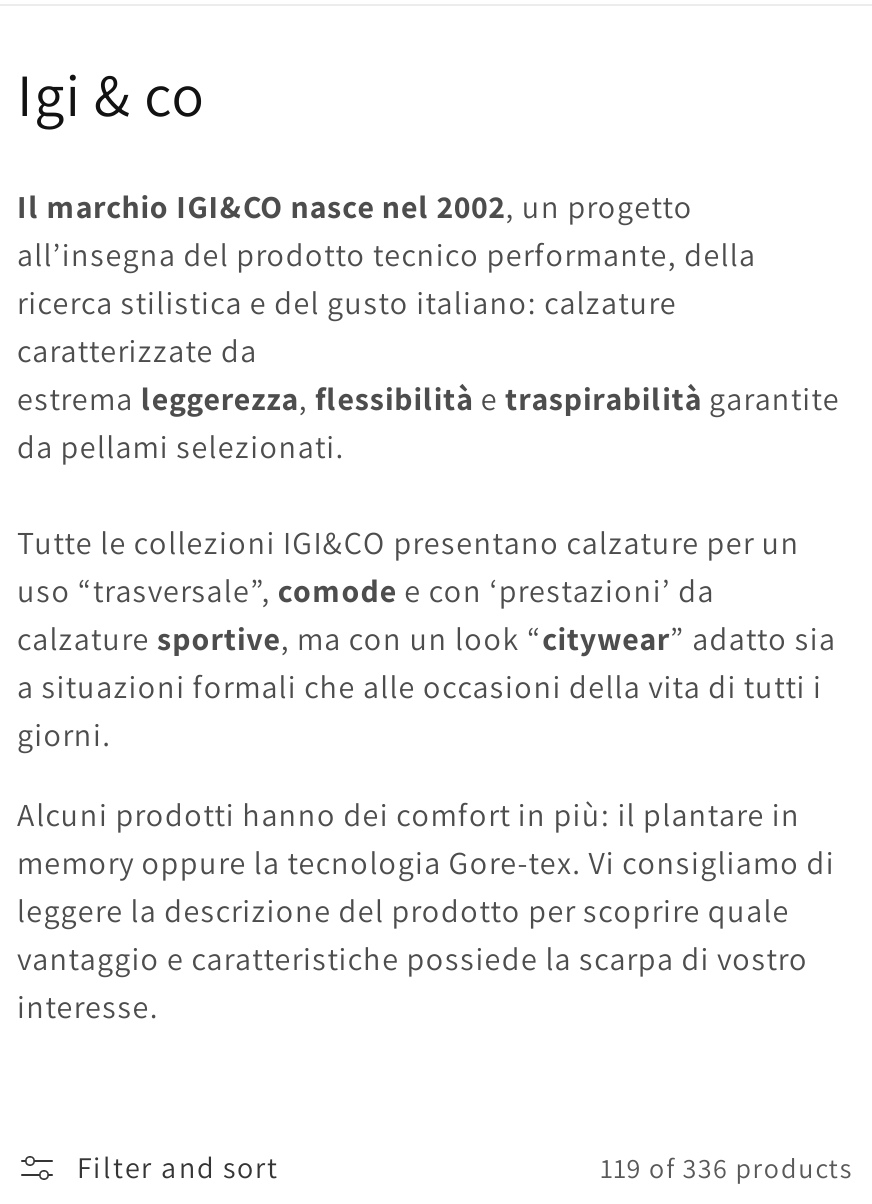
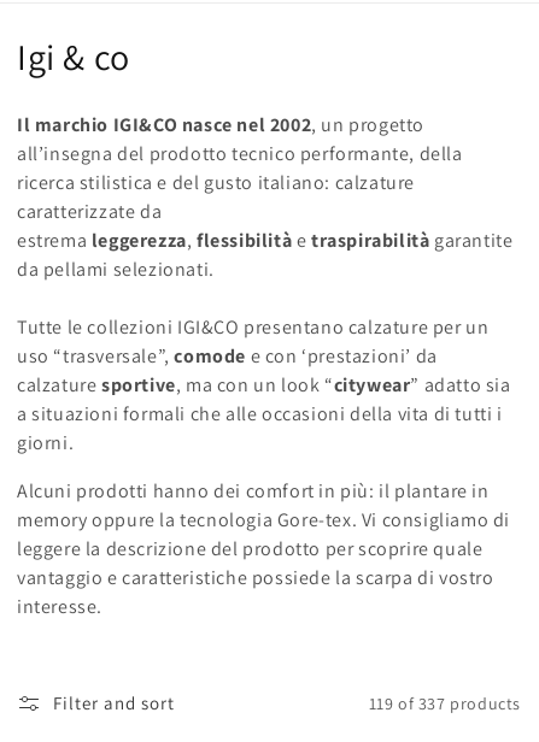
[600,1150,853,1186] 119 of 336 products -> [368,692,521,714] 119 of 337 products

